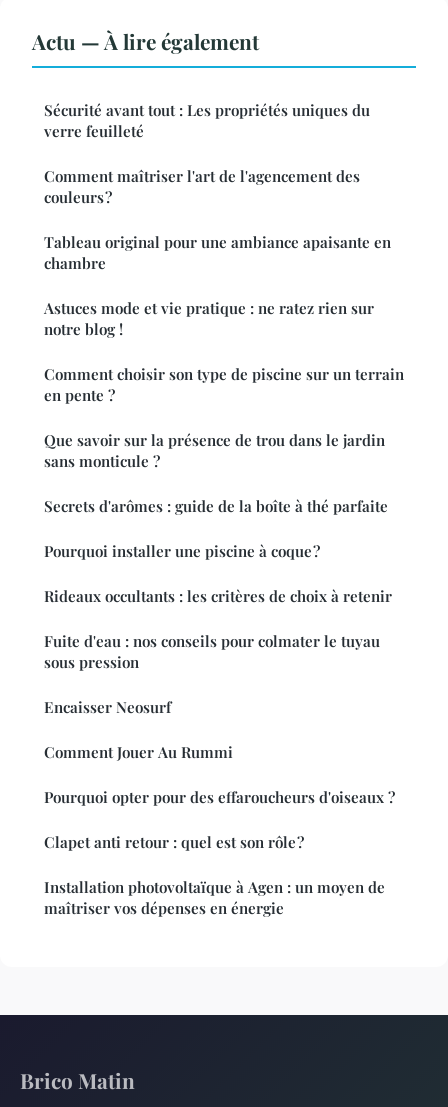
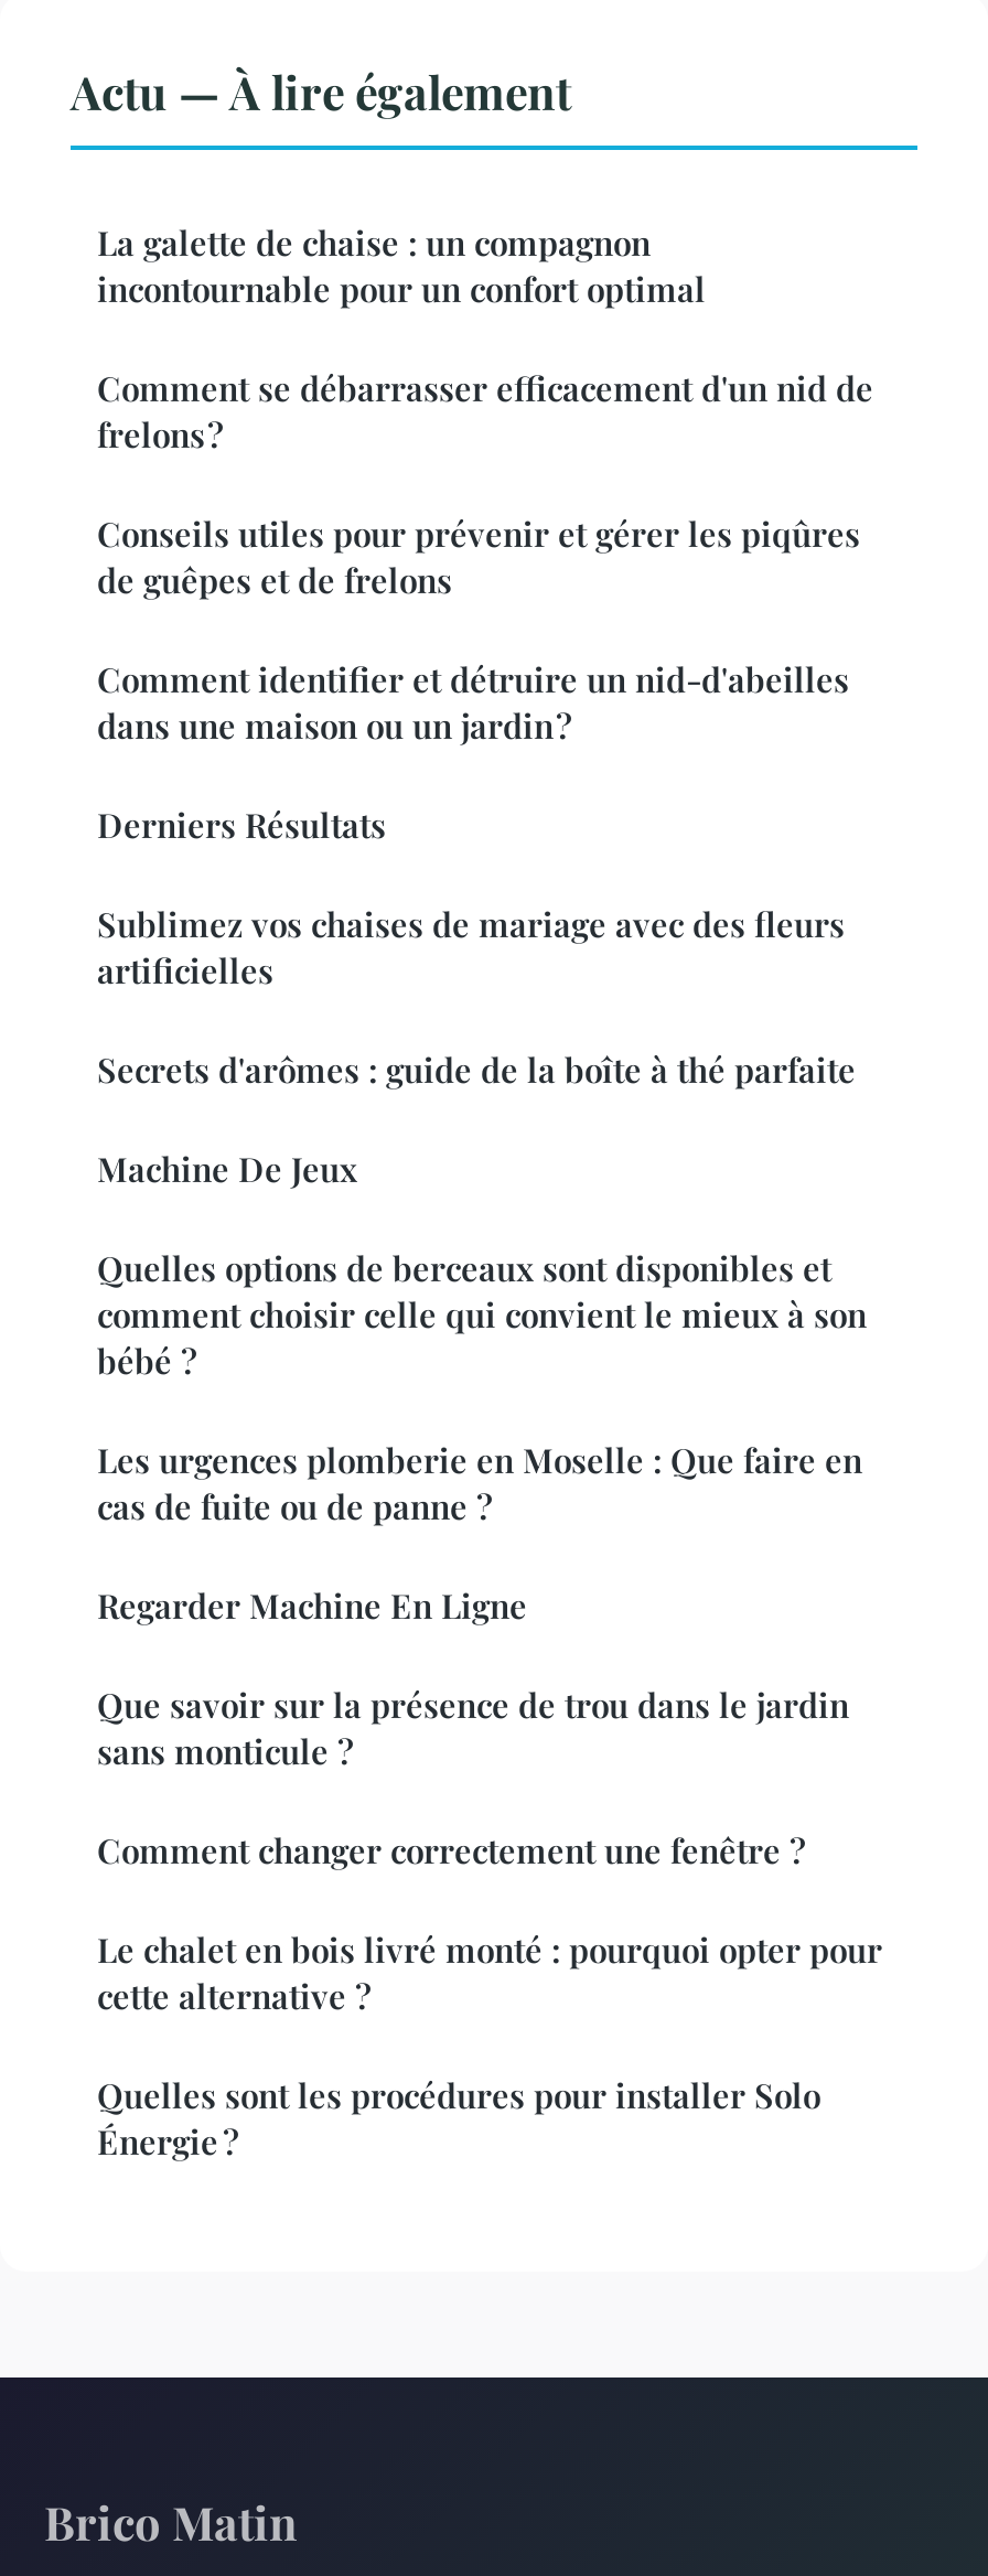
[44,100,404,405] Sécurité avant tout : Les propriétés uniques du | verre feuilleté | Comment maîtriser l'art de l'agencement des | couleurs ? | Tableau original pour une ambiance apaisante en | chambre | Astuces mode et vie pratique : ne ratez rien sur | notre blog ! | Comment choisir son type de piscine sur un terrain | en pente ? -> [97,220,873,1627] La galette de chaise : un compagnon | incontournable pour un confort optimal | Comment se débarrasser efficacement d'un nid de | frelons ? | Conseils utiles pour prévenir et gérer les piqûres | de guêpes et de frelons | Comment identifier et détruire un nid-d'abeilles | dans une maison ou un jardin ? | Derniers Résultats | Sublimez vos chaises de mariage avec des fleurs | artificielles | Machine De Jeux | Quelles options de berceaux sont disponibles et | comment choisir celle qui convient le mieux à son | bébé ? | Les urgences plomberie en Moselle : Que faire en | cas de fuite ou de panne ? | Regarder Machine En Ligne
moved [44,430,385,471] -> [97,1682,849,1773]: Que savoir sur la présence de trou dans le jardin | sans monticule ?
moved [44,496,388,516] -> [97,1047,856,1091]: Secrets d'arômes : guide de la boîte à thé parfaite
[44,541,395,918] Pourquoi installer une piscine à coque ? | Rideaux occultants : les critères de choix à retenir | Fuite d'eau : nos conseils pour colmater le tuyau | sous pression | Encaisser Neosurf | Comment Jouer Au Rummi | Pourquoi opter pour des effaroucheurs d'oiseaux ? | Clapet anti retour : quel est son rôle ? | Installation photovoltaïque à Agen : un moyen de | maîtriser vos dépenses en énergie -> [97,1828,882,2163] Comment changer correctement une fenêtre ? | Le chalet en bois livré monté : pourquoi opter pour | cette alternative ? | Quelles sont les procédures pour installer Solo | Énergie ?

